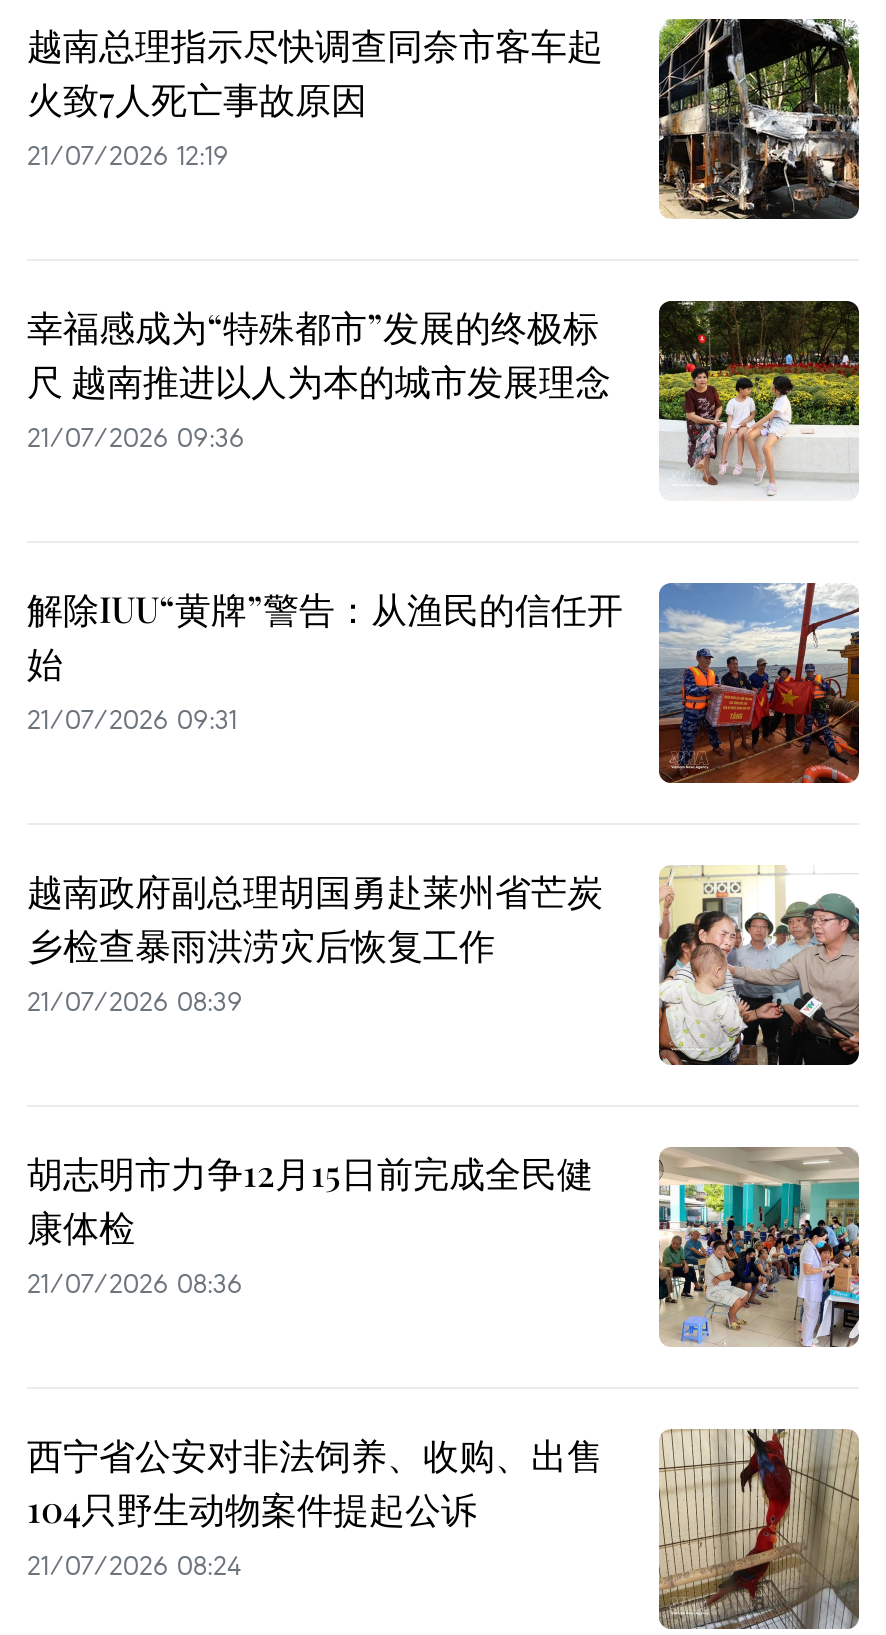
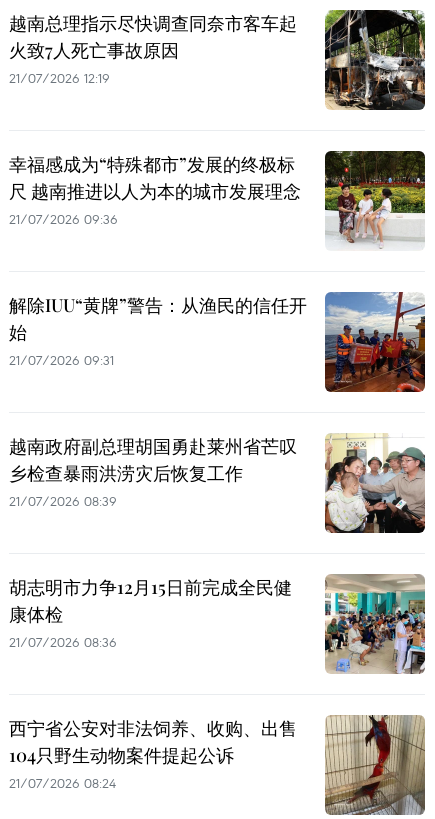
[27,868,603,916] 越南政府副总理胡国勇赴莱州省芒炭 -> [9,434,297,458] 越南政府副总理胡国勇赴莱州省芒叹

